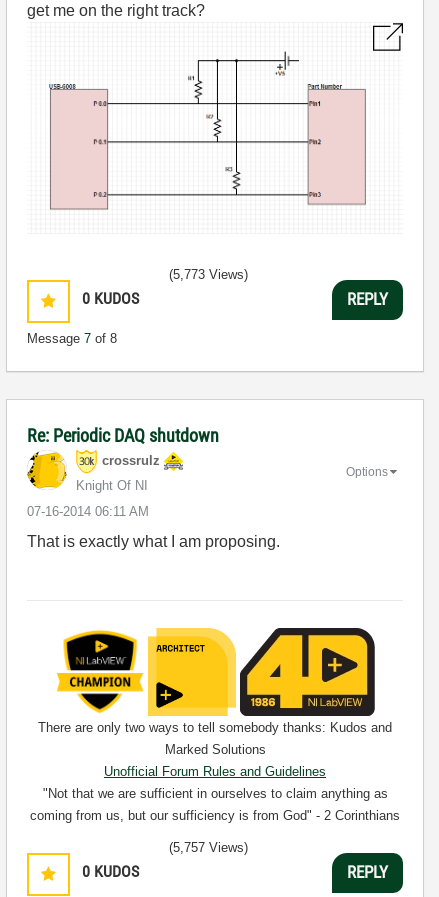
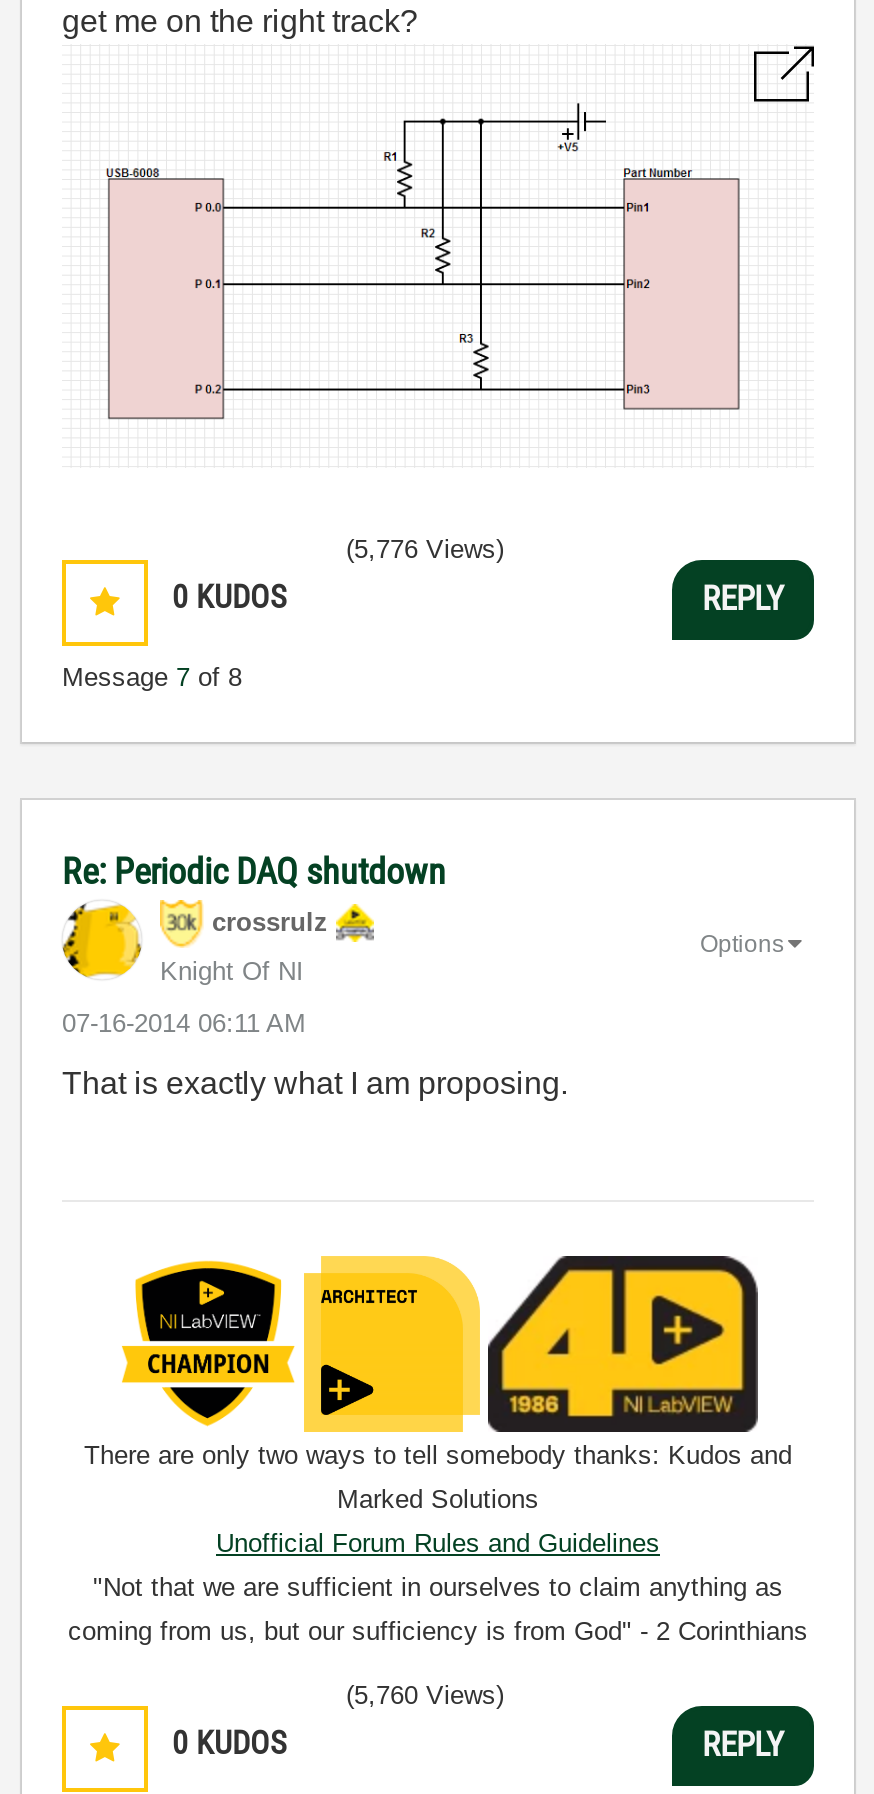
[169,267,248,282] (5,773 Views) -> [346,534,504,564] (5,776 Views)
[169,840,248,855] (5,757 Views) -> [346,1680,504,1710] (5,760 Views)

